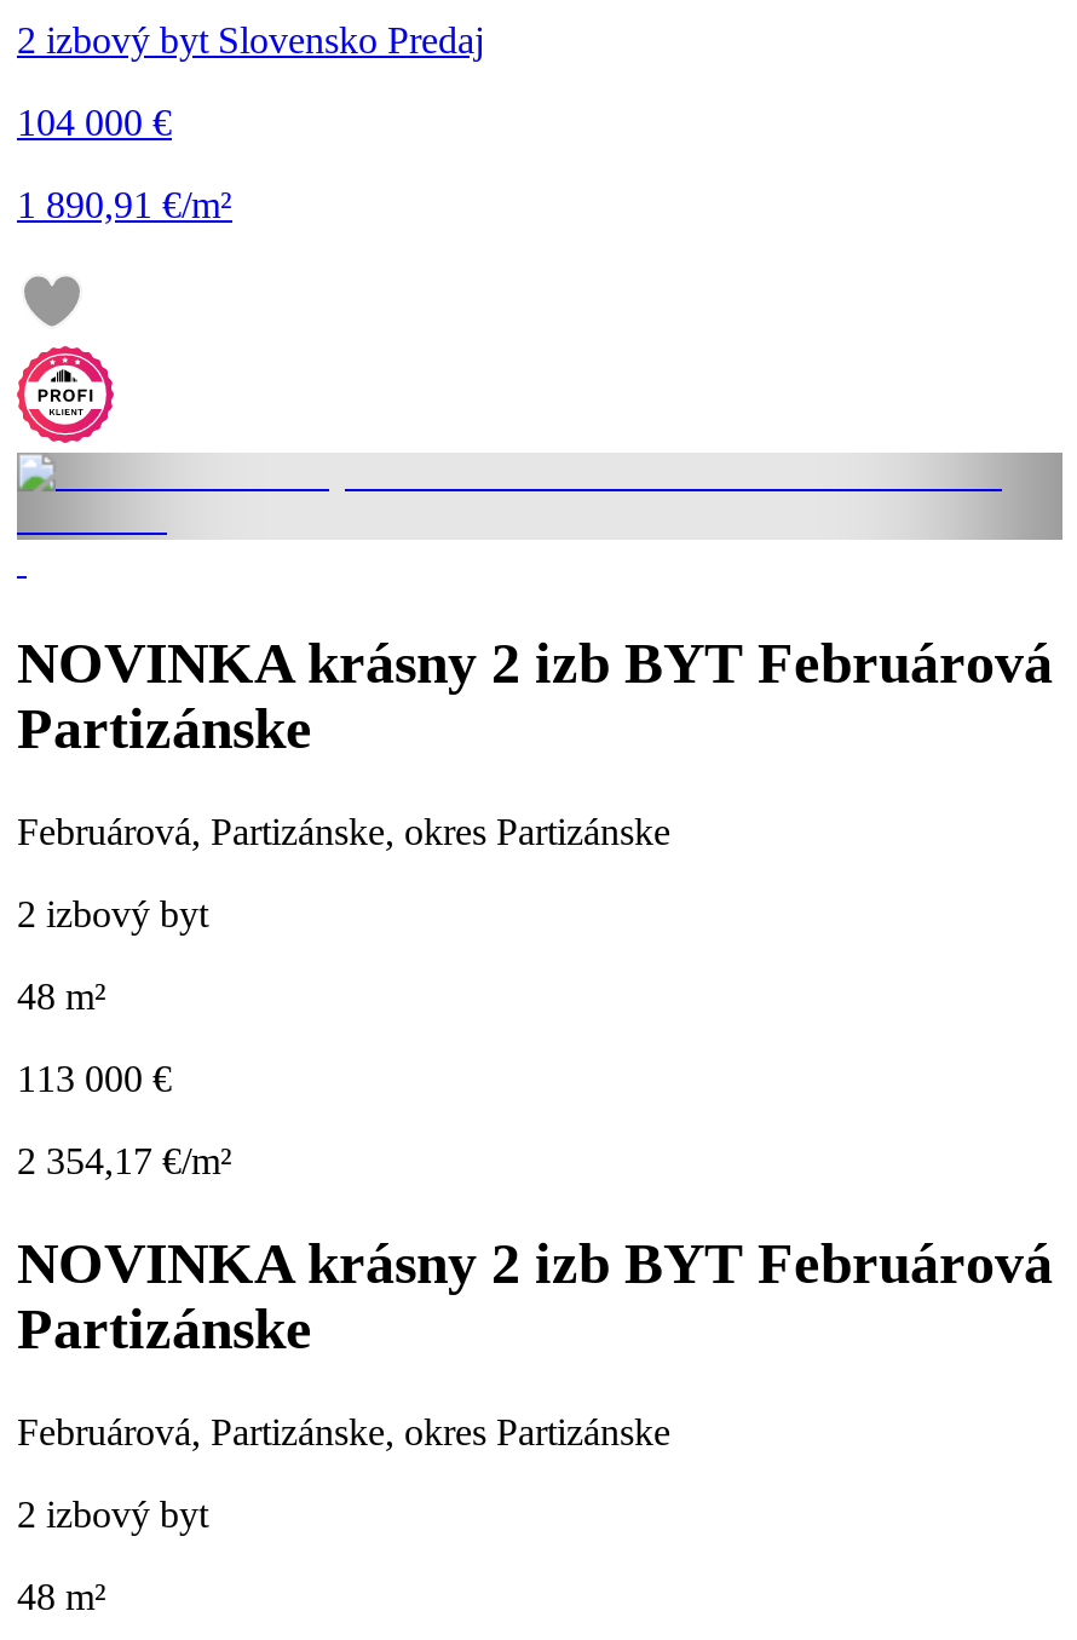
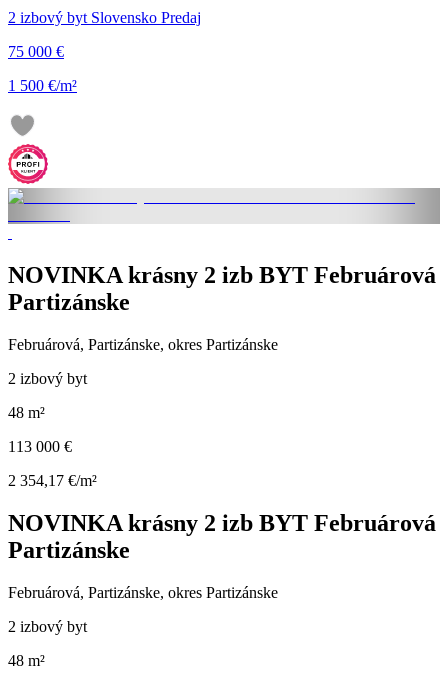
[17,101,172,143] 104 000 € -> [8,43,64,60] 75 000 €
[17,184,232,225] 1 890,91 €/m² -> [8,77,77,94] 1 500 €/m²

